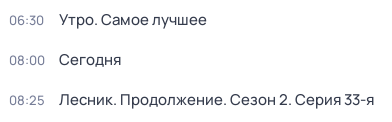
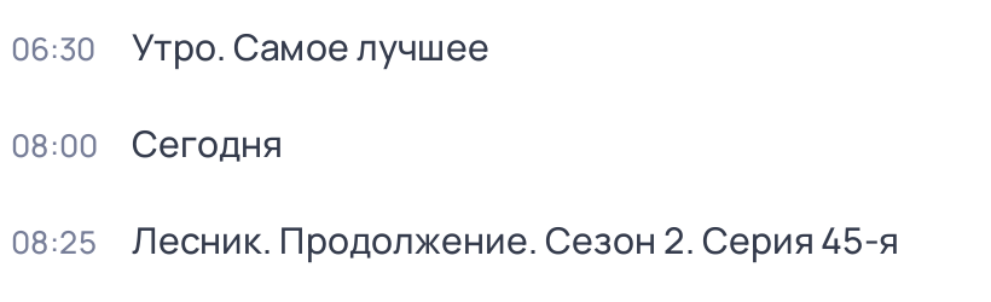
[59,89,374,110] Лесник. Продолжение. Сезон 2. Серия 33-я -> [132,215,898,266] Лесник. Продолжение. Сезон 2. Серия 45-я

